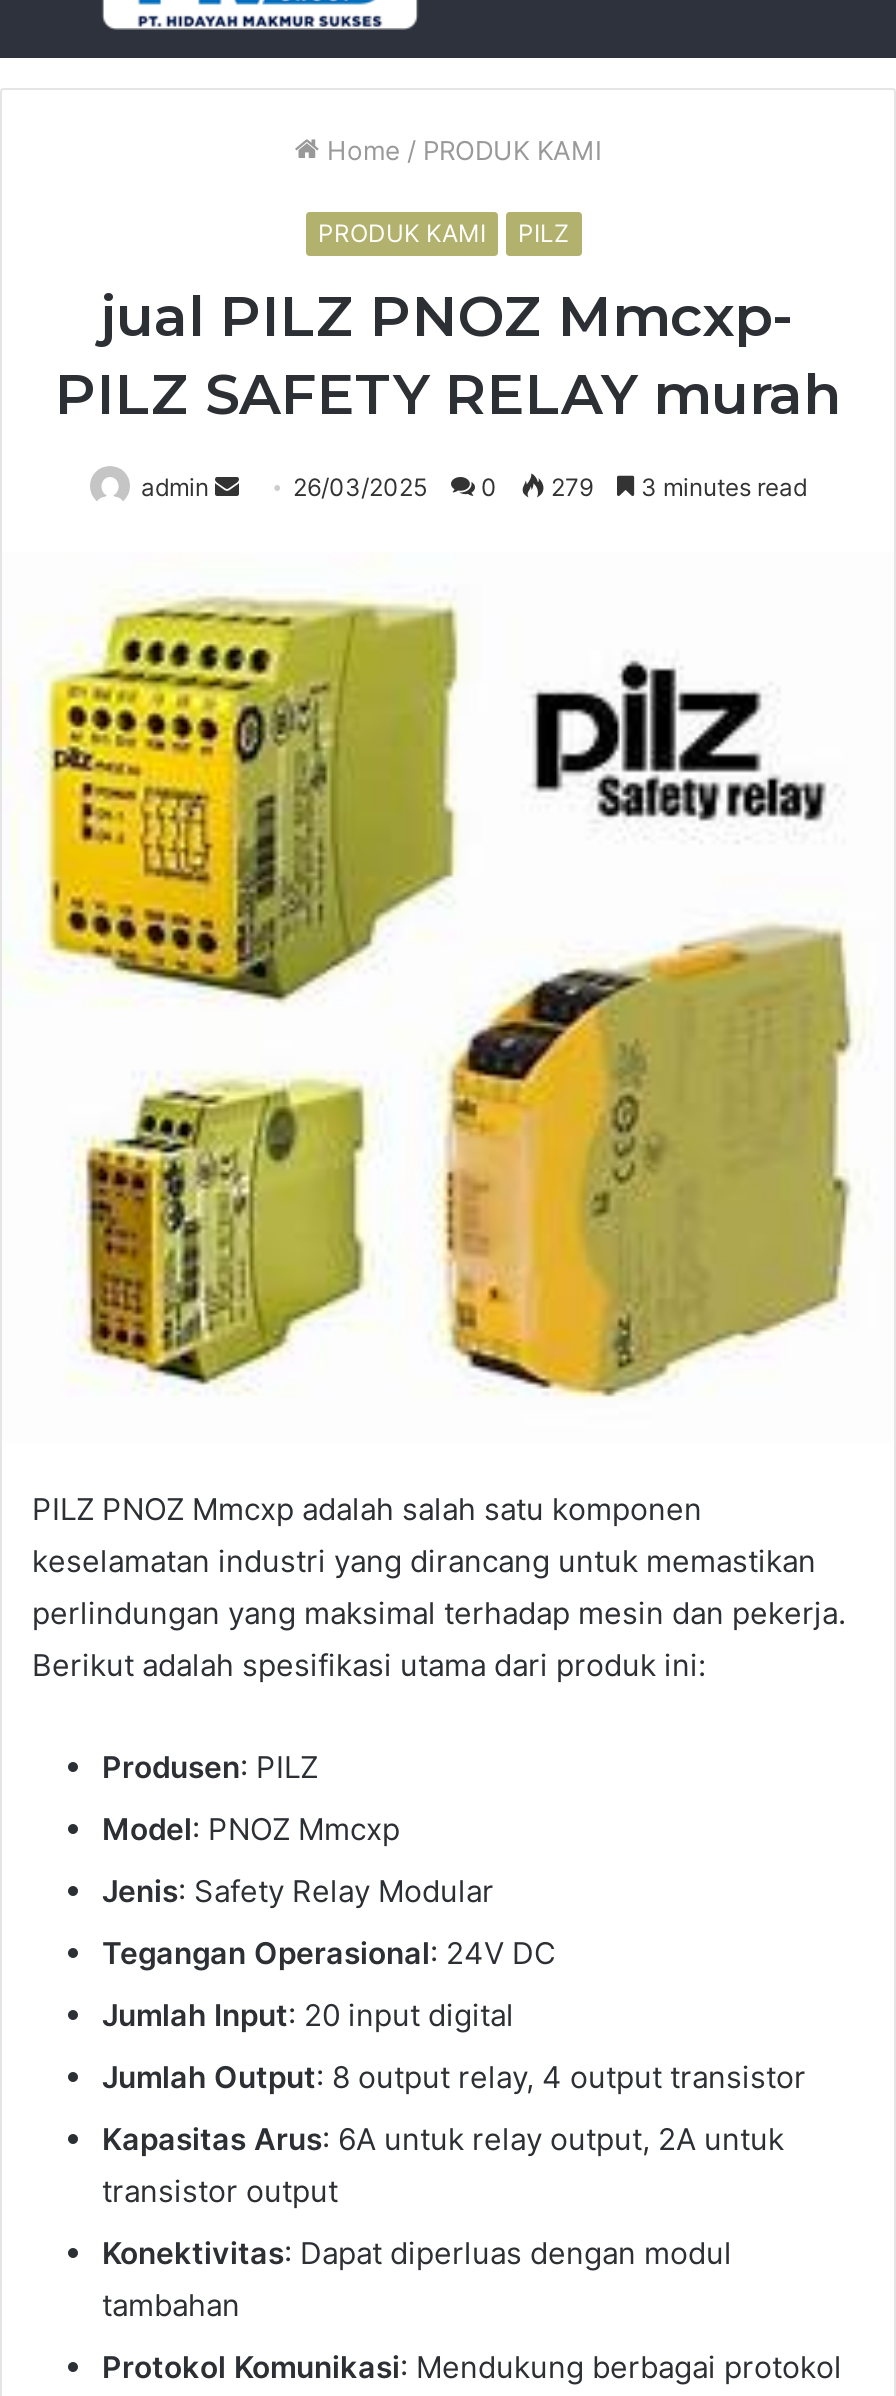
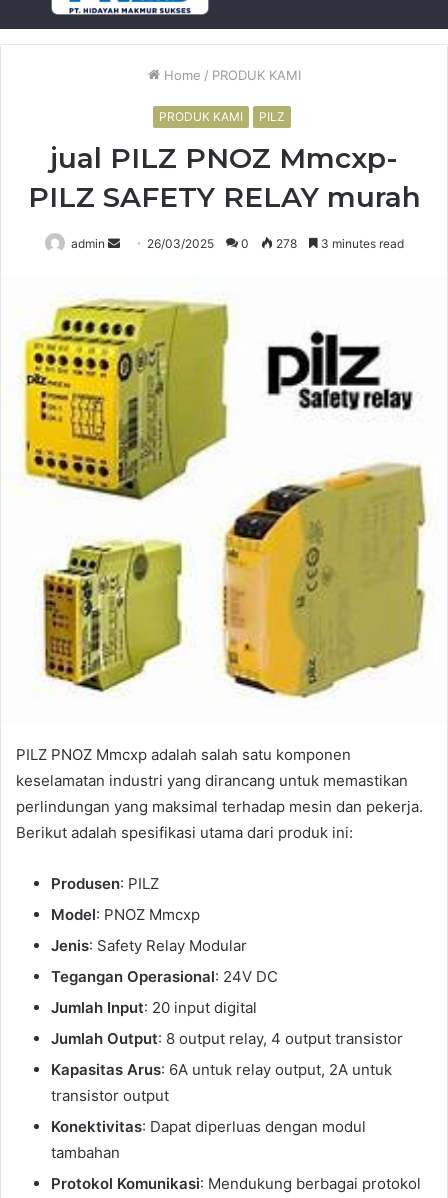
[545,473,593,503] 279 -> [272,236,296,251] 278

